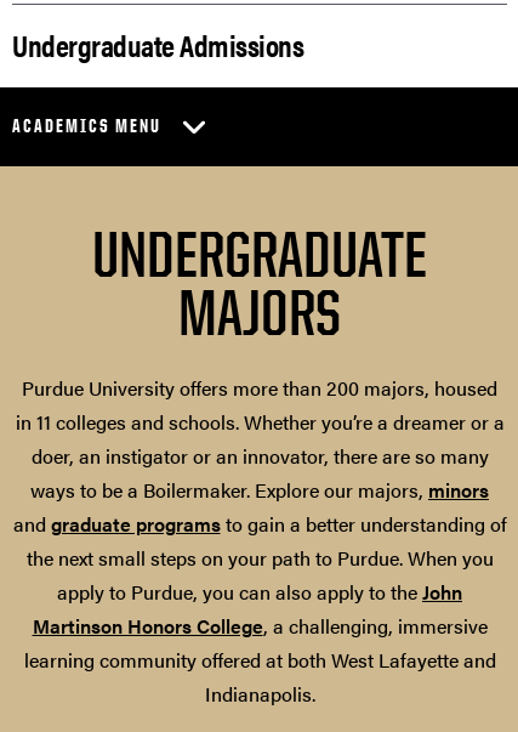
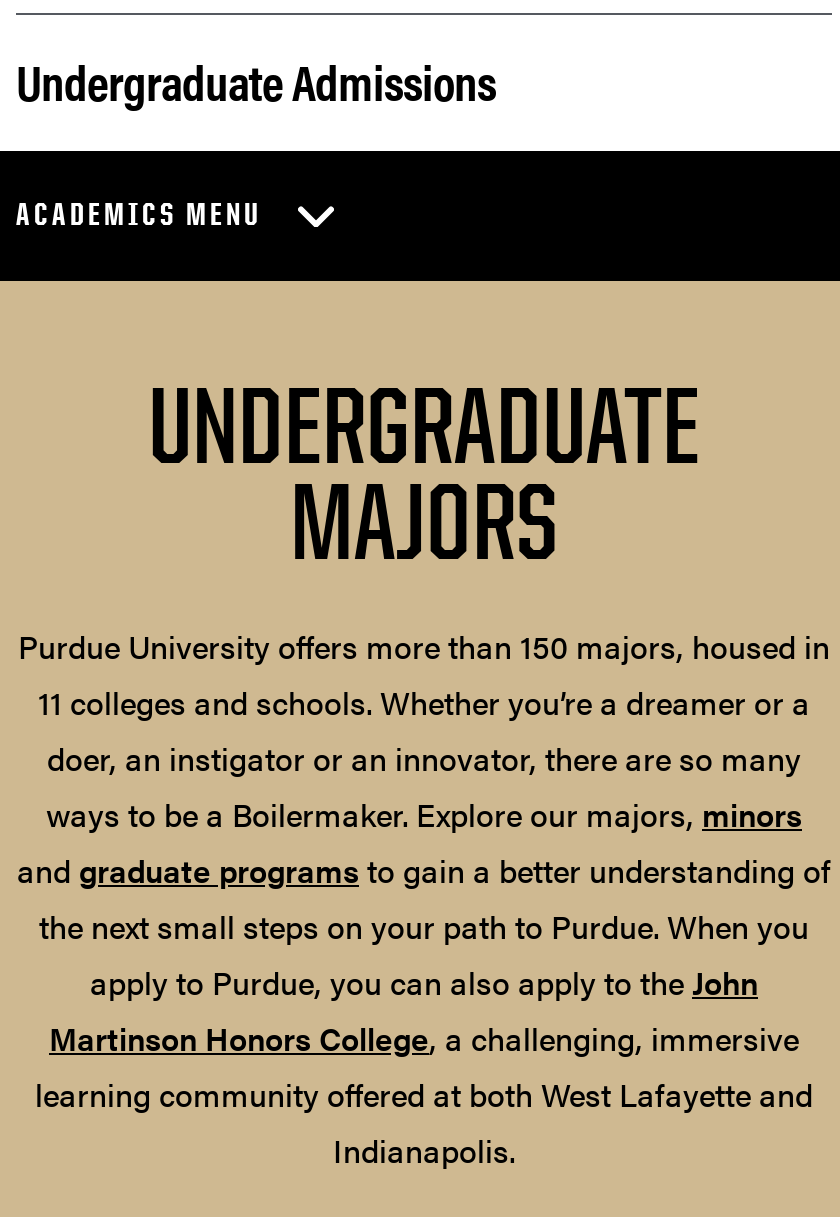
[15,374,504,436] Purdue University offers more than 200 majors, housed | in 11 colleges and schools. Whether you’re a dreamer or a -> [18,623,830,725] Purdue University offers more than 150 majors, housed in | 11 colleges and schools. Whether you’re a dreamer or a

